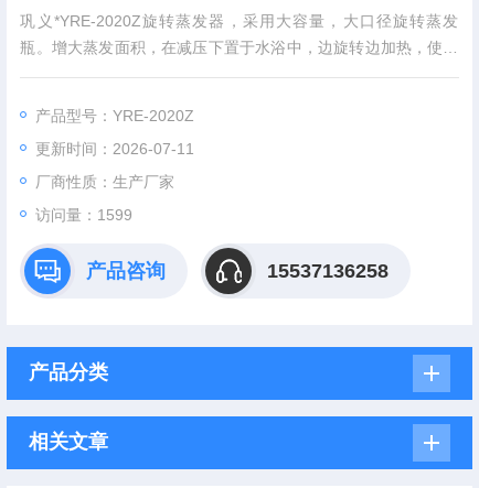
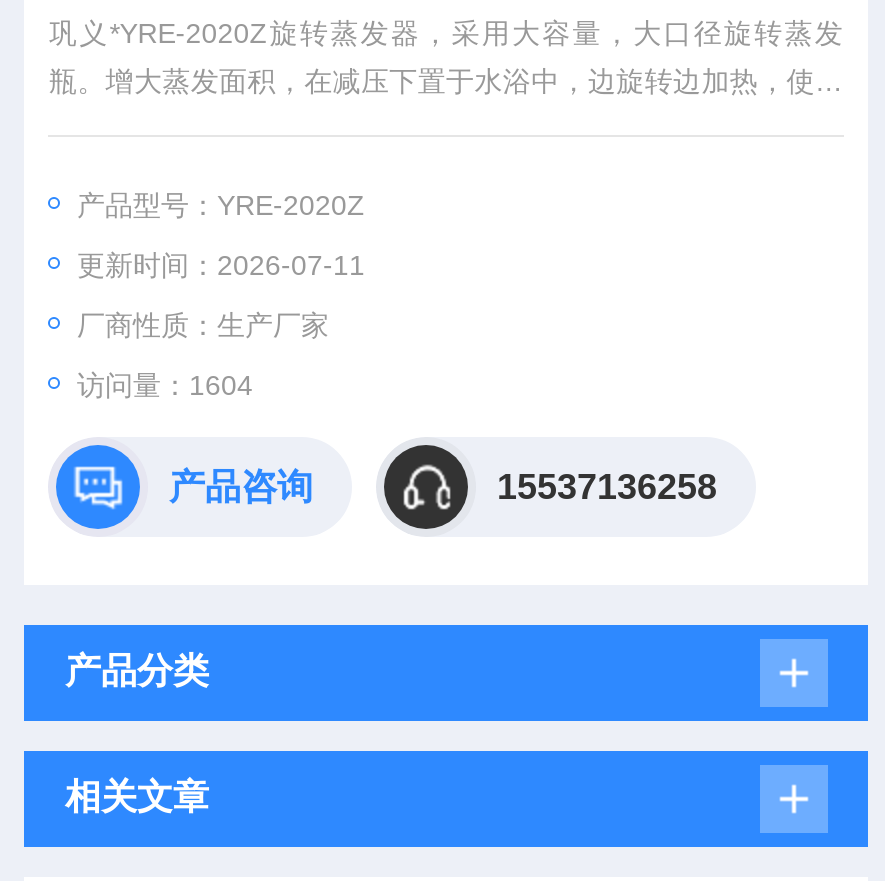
[36,206,133,224] 访问量：1599 -> [77,369,253,401] 访问量：1604

